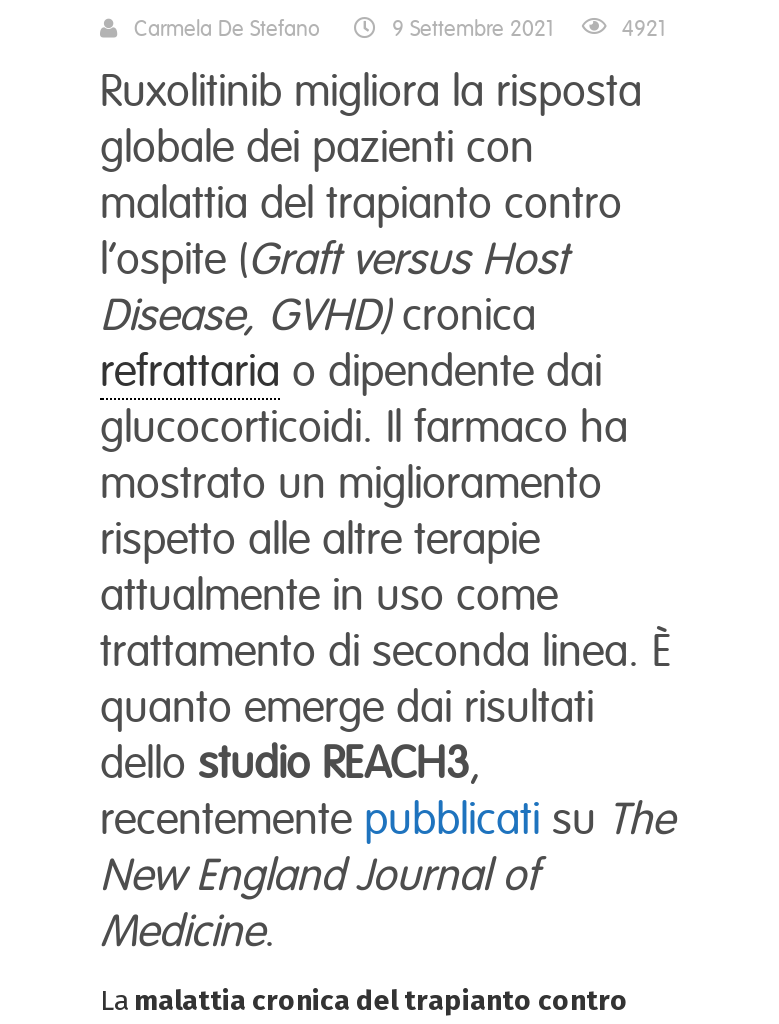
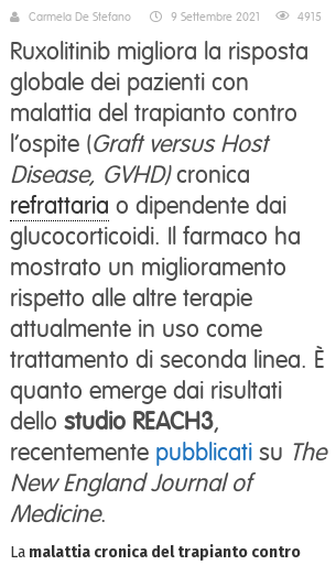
[616,15,666,43] 4921 -> [294,9,322,25] 4915

